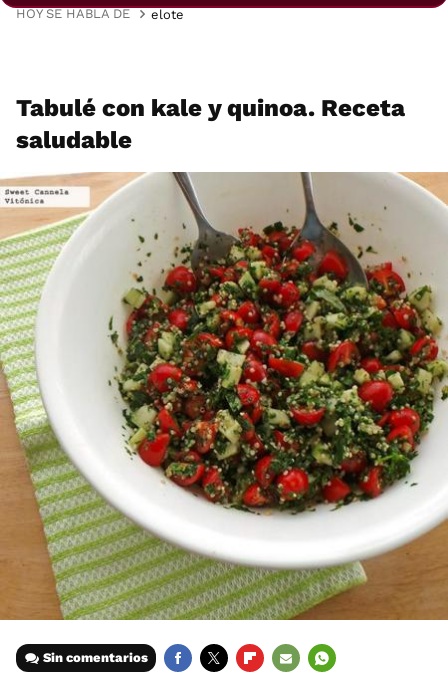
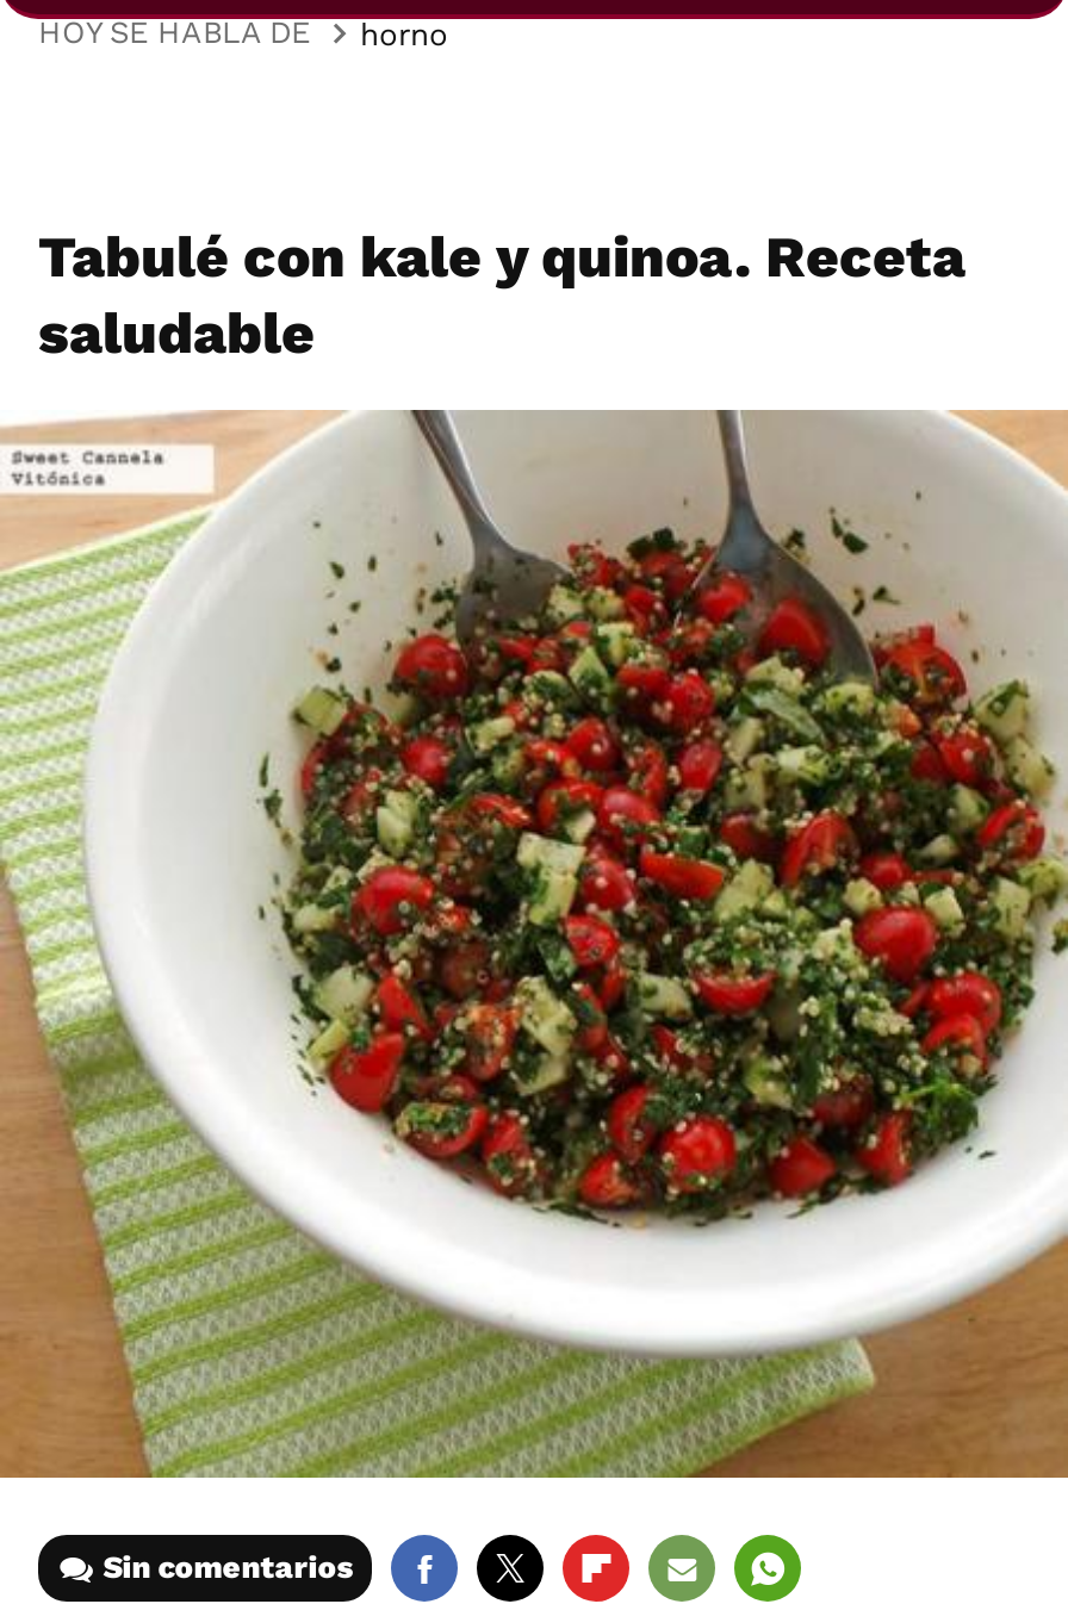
[151,6,184,21] elote -> [360,15,448,51] horno

